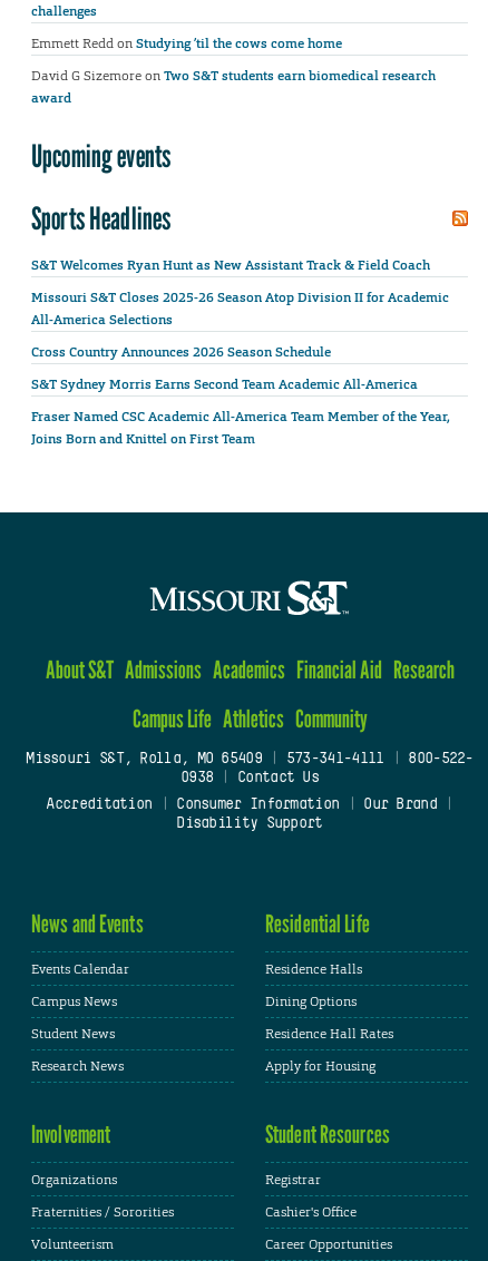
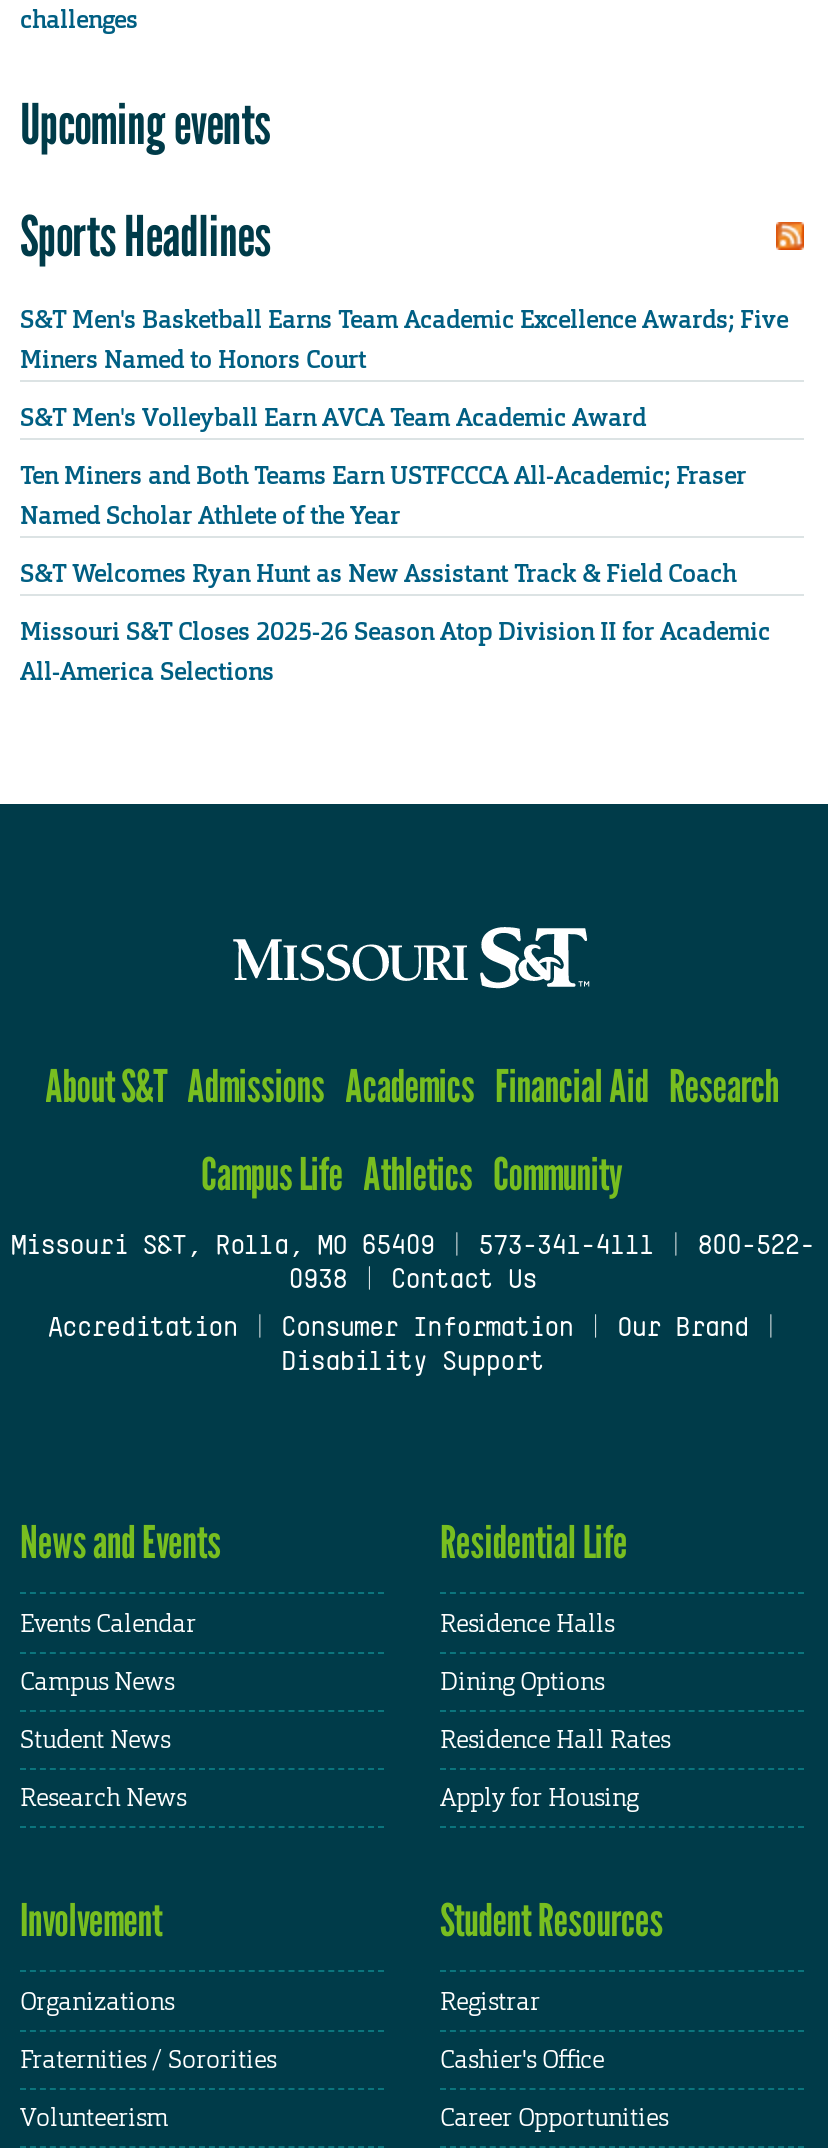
[31,35,436,107] Emmett Redd on Studying ’til the cows come home | David G Sizemore on Two S&T students earn biomedical research | award -> none
moved [31,137,171,237] -> [20,90,270,270]: Upcoming events | Sports Headlines
none -> [20,303,788,531] S&T Men's Basketball Earns Team Academic Excellence Awards; Five | Miners Named to Honors Court | S&T Men's Volleyball Earn AVCA Team Academic Award | Ten Miners and Both Teams Earn USTFCCCA All-Academic; Fraser | Named Scholar Athlete of the Year
moved [31,256,449,328] -> [20,557,770,688]: S&T Welcomes Ryan Hunt as New Assistant Track & Field Coach | Missouri S&T Closes 2025-26 Season Atop Division II for Academic | All-America Selections
[31,343,450,448] Cross Country Announces 2026 Season Schedule | S&T Sydney Morris Earns Second Team Academic All-America | Fraser Named CSC Academic All-America Team Member of the Year, | Joins Born and Knittel on First Team -> none

